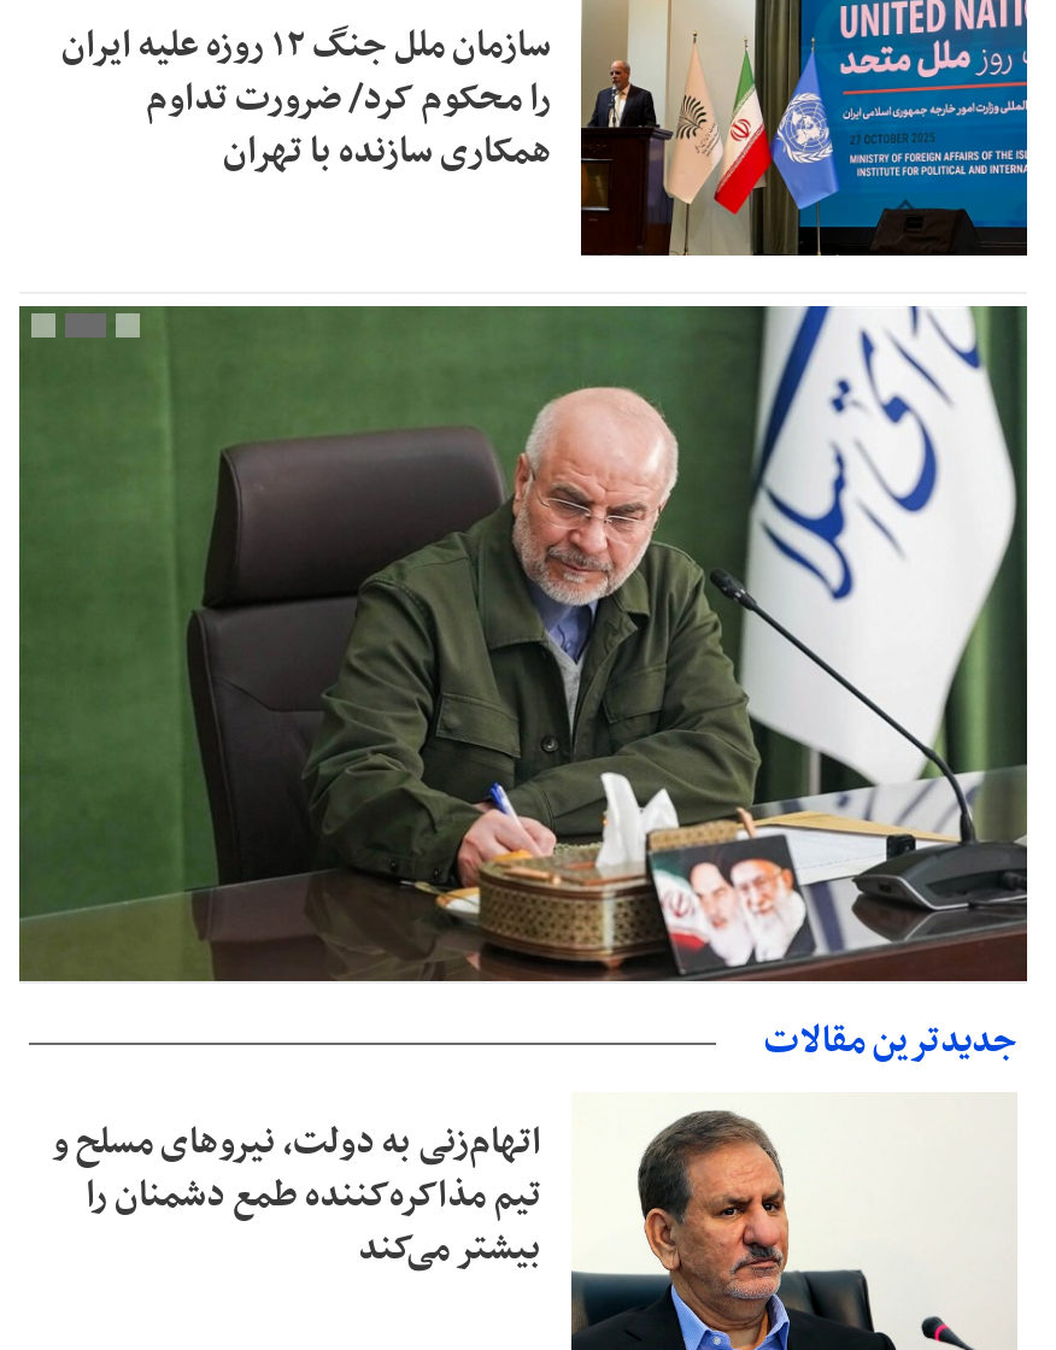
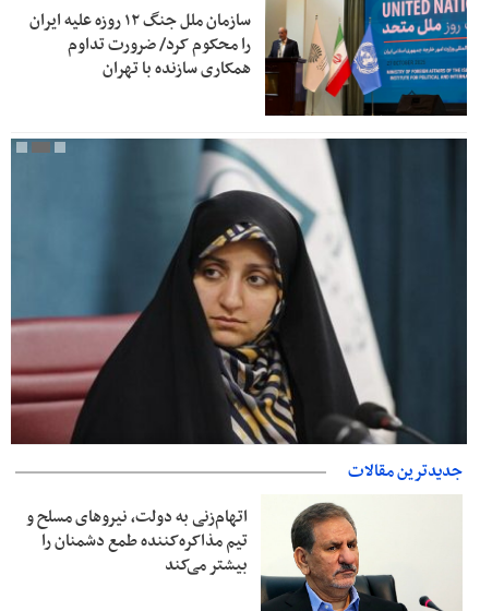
[17,304,1027,981] [image] -> [10,137,467,444] [image]

